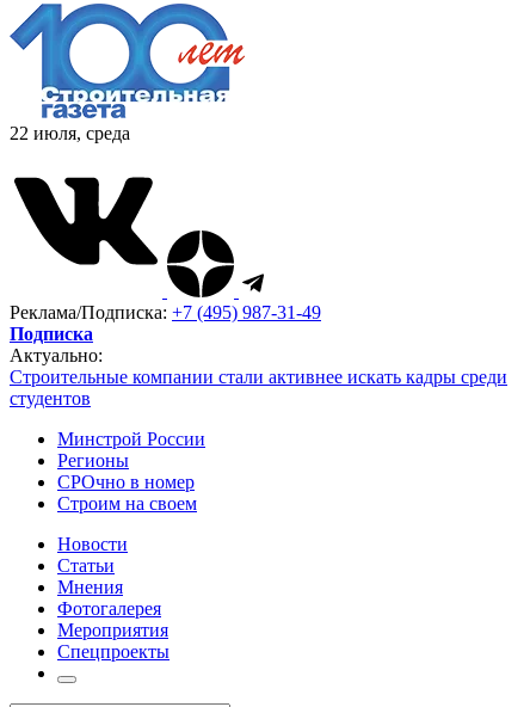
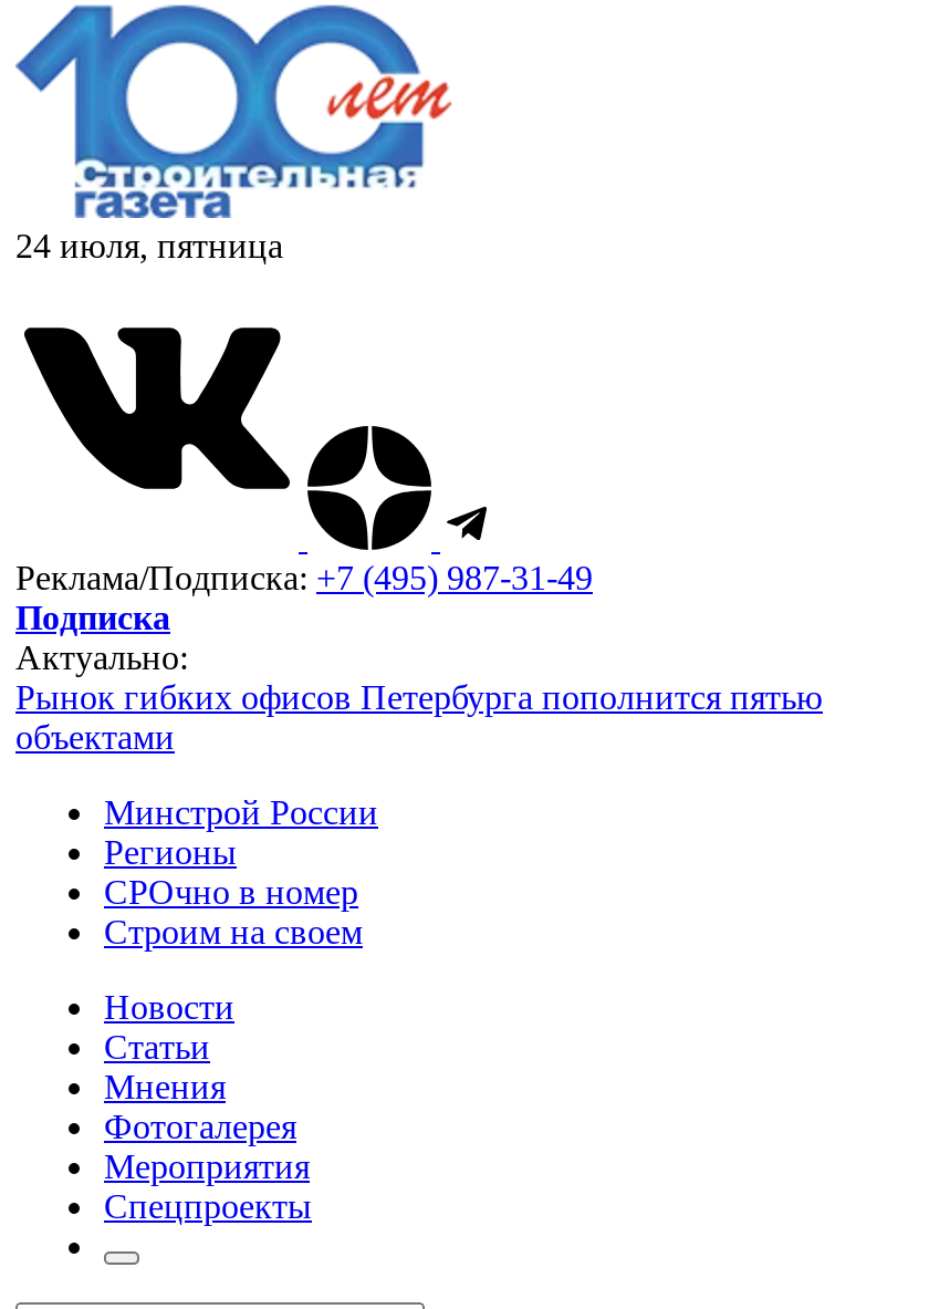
[10,123,130,143] 22 июля, среда -> [15,227,283,264] 24 июля, пятница
[10,367,507,408] Строительные компании стали активнее искать кадры среди | студентов -> [15,678,823,756] Рынок гибких офисов Петербурга пополнится пятью | объектами

